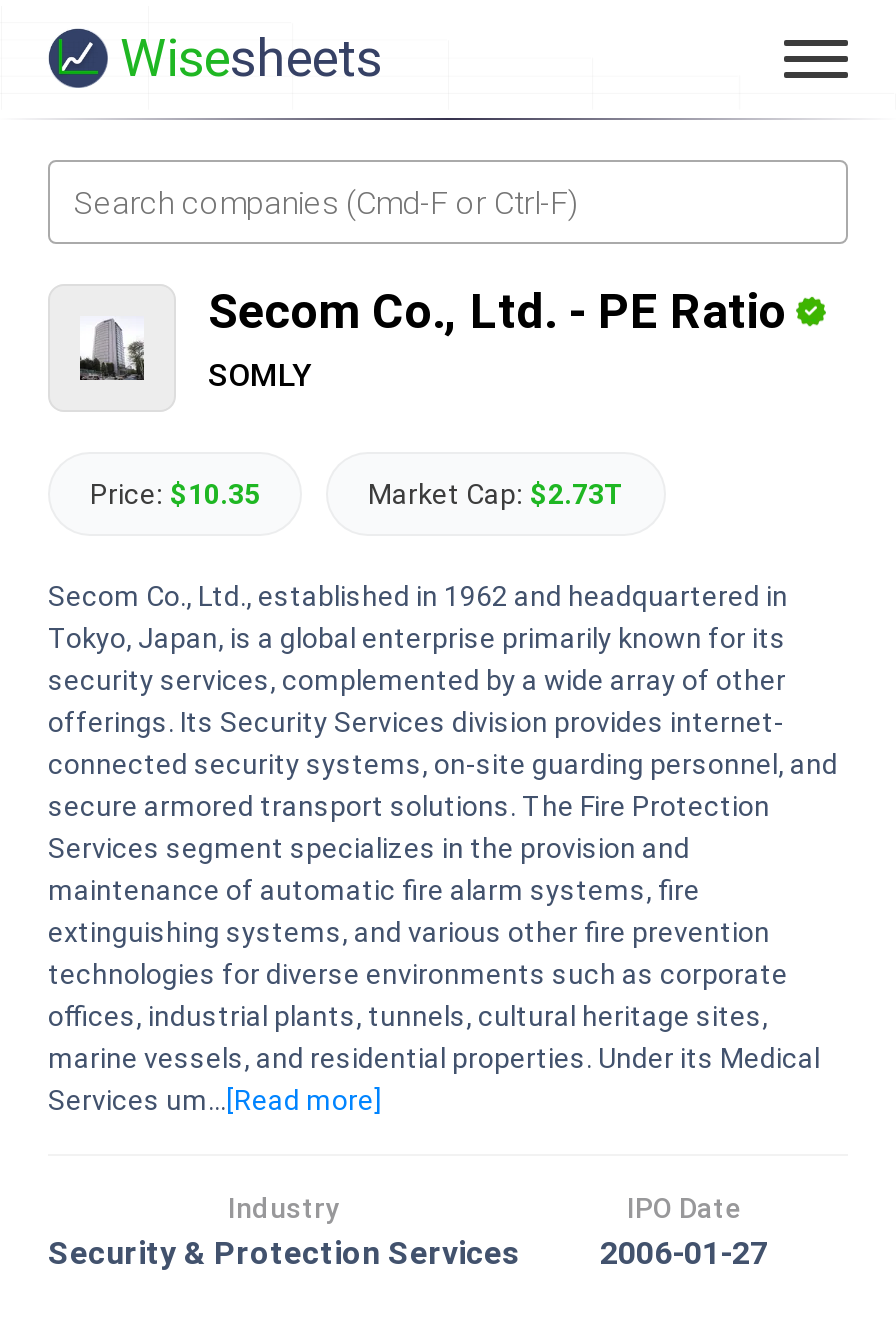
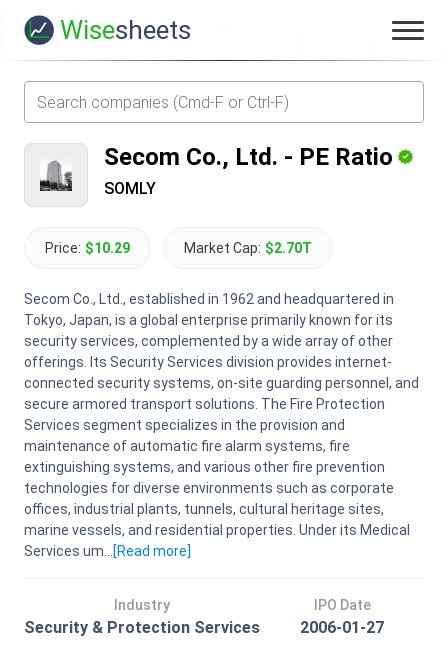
[90,478,260,510] Price: $10.35 -> [45,240,130,256] Price: $10.29
[368,478,624,510] Market Cap: $2.73T -> [184,240,312,256] Market Cap: $2.70T

